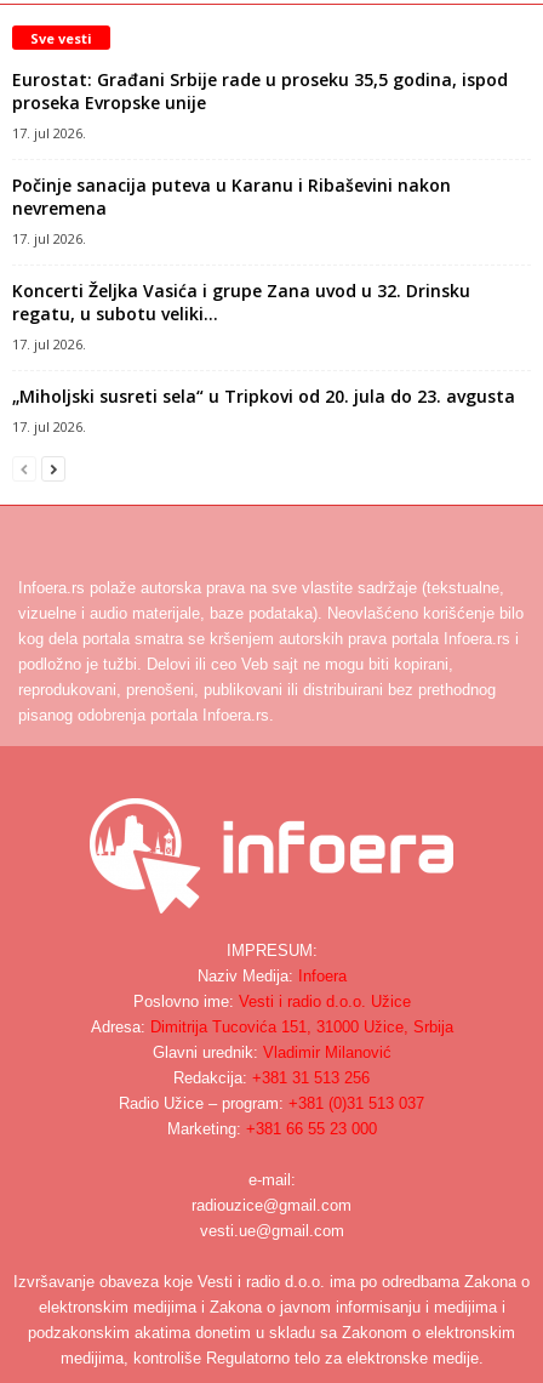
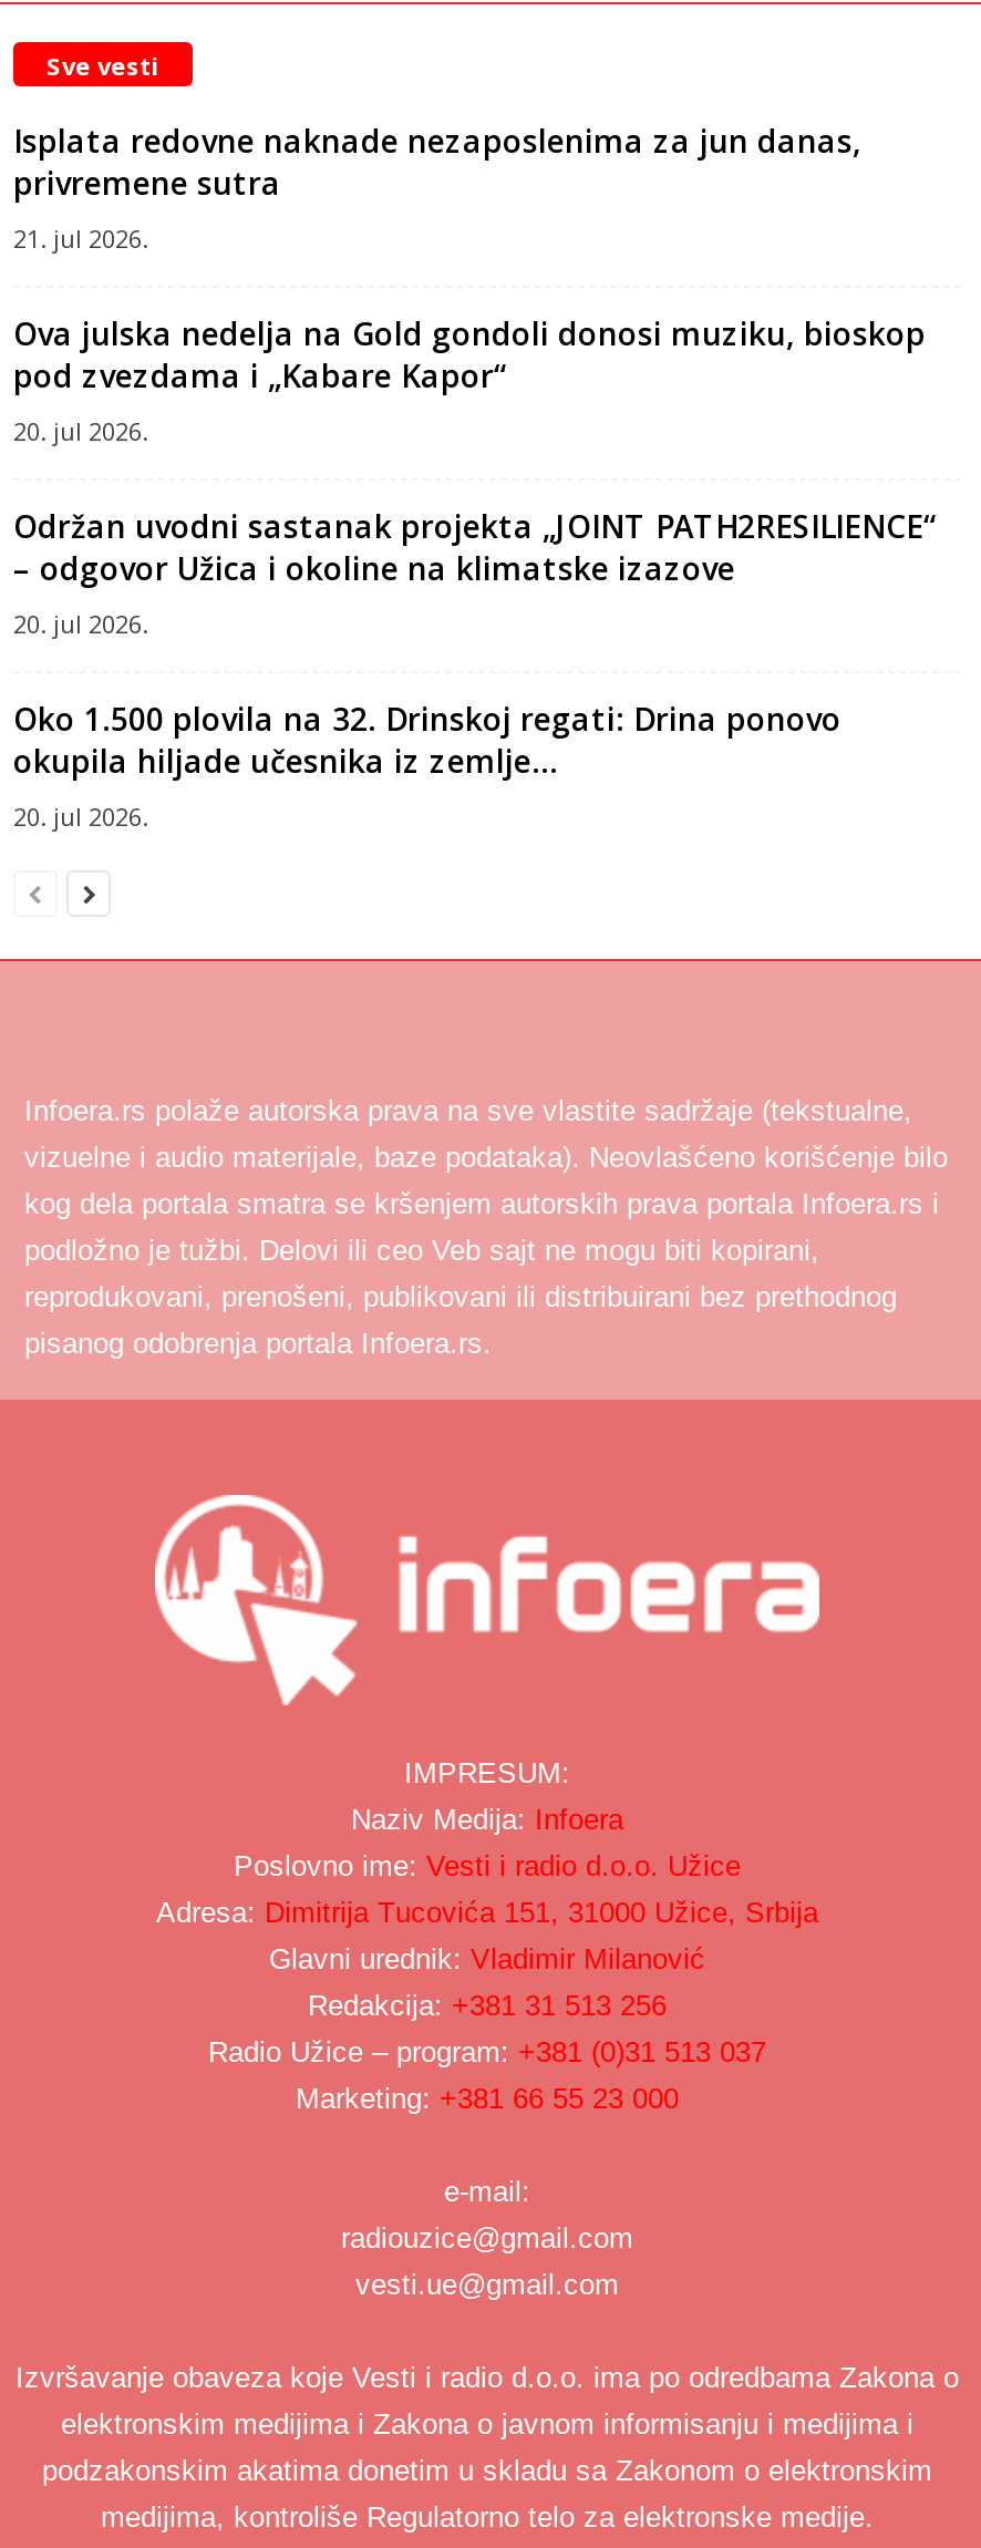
[12,68,508,142] Eurostat: Građani Srbije rade u proseku 35,5 godina, ispod | proseka Evropske unije | 17. jul 2026. -> [13,119,861,254] Isplata redovne naknade nezaposlenima za jun danas, | privremene sutra | 21. jul 2026.
[12,173,451,247] Počinje sanacija puteva u Karanu i Ribaševini nakon | nevremena | 17. jul 2026. -> [13,312,926,447] Ova julska nedelja na Gold gondoli donosi muziku, bioskop | pod zvezdama i „Kabare Kapor“ | 20. jul 2026.
[12,279,470,353] Koncerti Željka Vasića i grupe Zana uvod u 32. Drinsku | regatu, u subotu veliki... | 17. jul 2026. -> [13,504,937,639] Održan uvodni sastanak projekta „JOINT PATH2RESILIENCE“ | – odgovor Užica i okoline na klimatske izazove | 20. jul 2026.
[12,384,515,435] „Miholjski susreti sela“ u Tripkovi od 20. jula do 23. avgusta | 17. jul 2026. -> [13,697,841,832] Oko 1.500 plovila na 32. Drinskoj regati: Drina ponovo | okupila hiljade učesnika iz zemlje... | 20. jul 2026.

